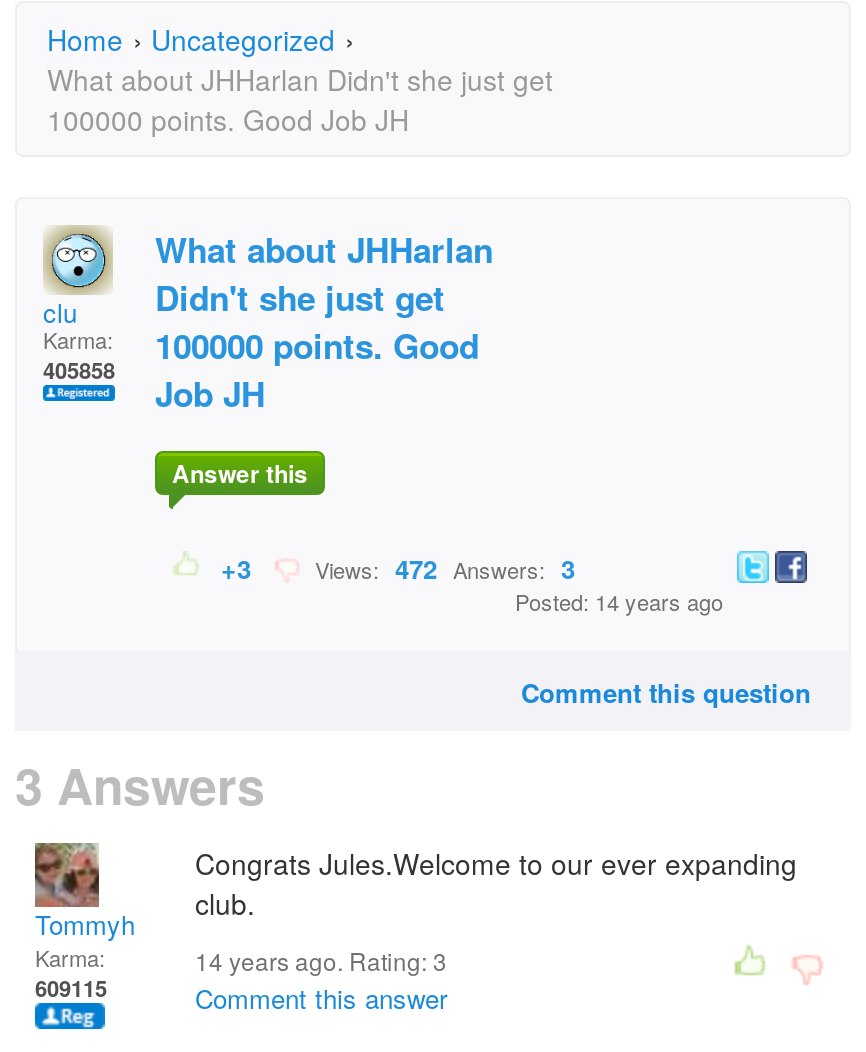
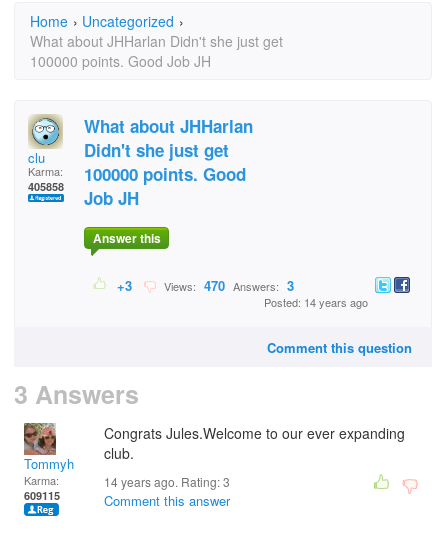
[303,549,575,587] Views: 472 Answers: 3 -> [158,276,294,295] Views: 470 Answers: 3

